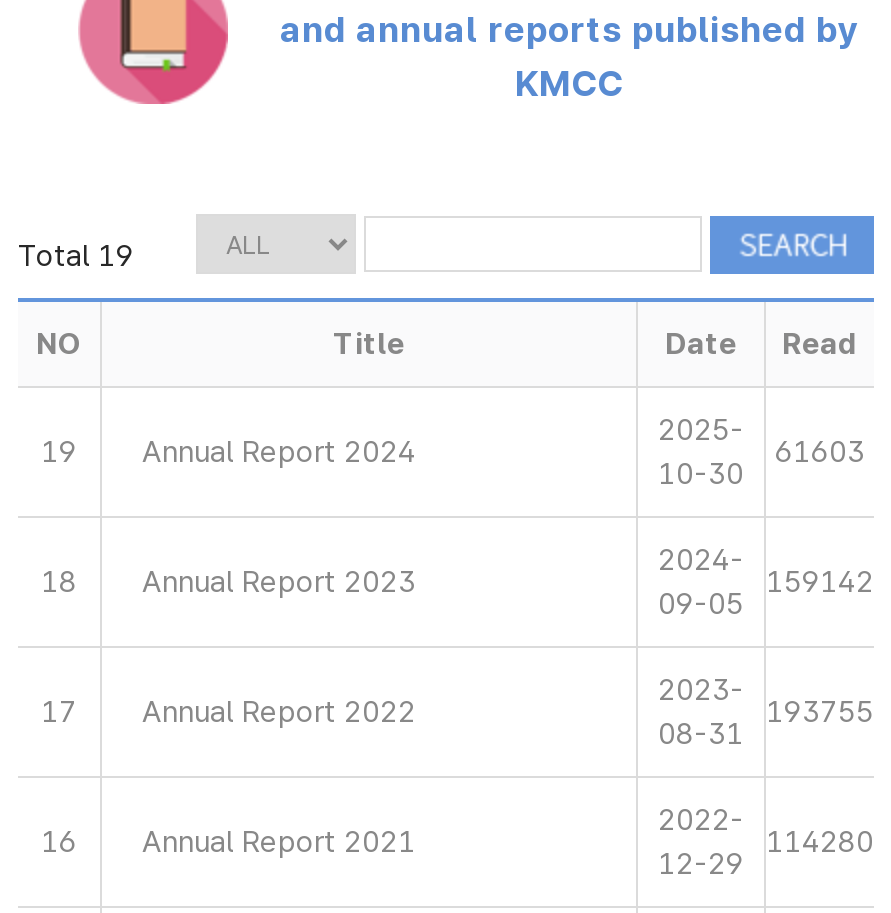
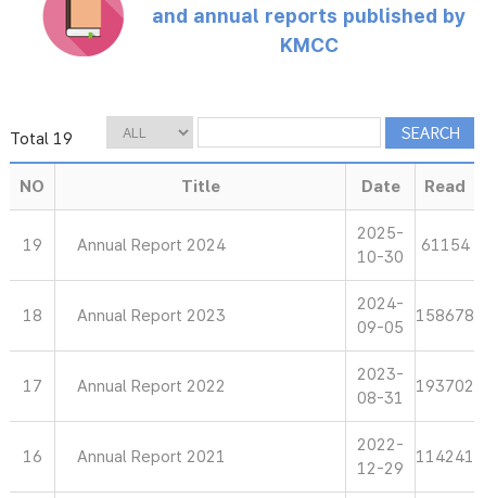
[775,434,865,470] 61603 -> [421,235,469,255] 61154
[766,564,874,600] 159142 -> [416,306,474,325] 158678
[766,694,874,730] 193755 -> [416,376,474,396] 193702
[766,824,874,860] 114280 -> [416,447,474,467] 114241

